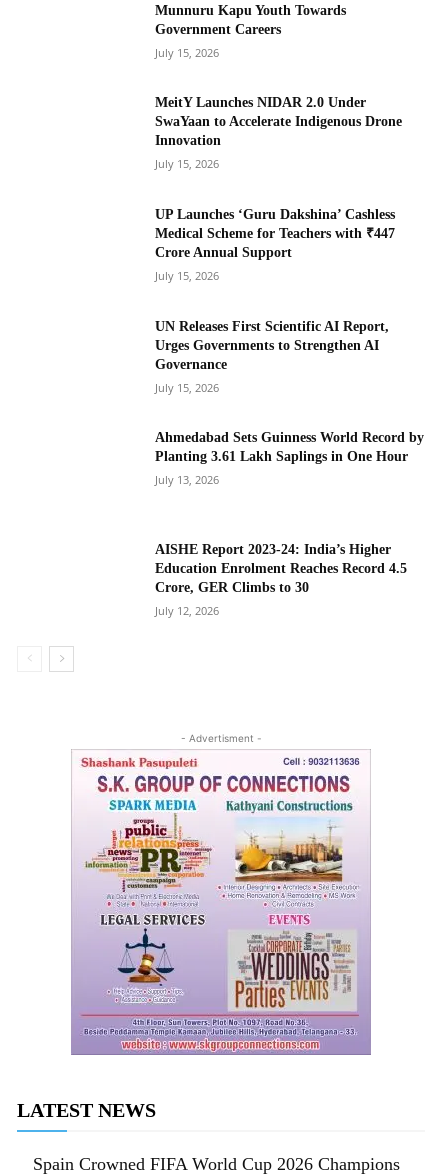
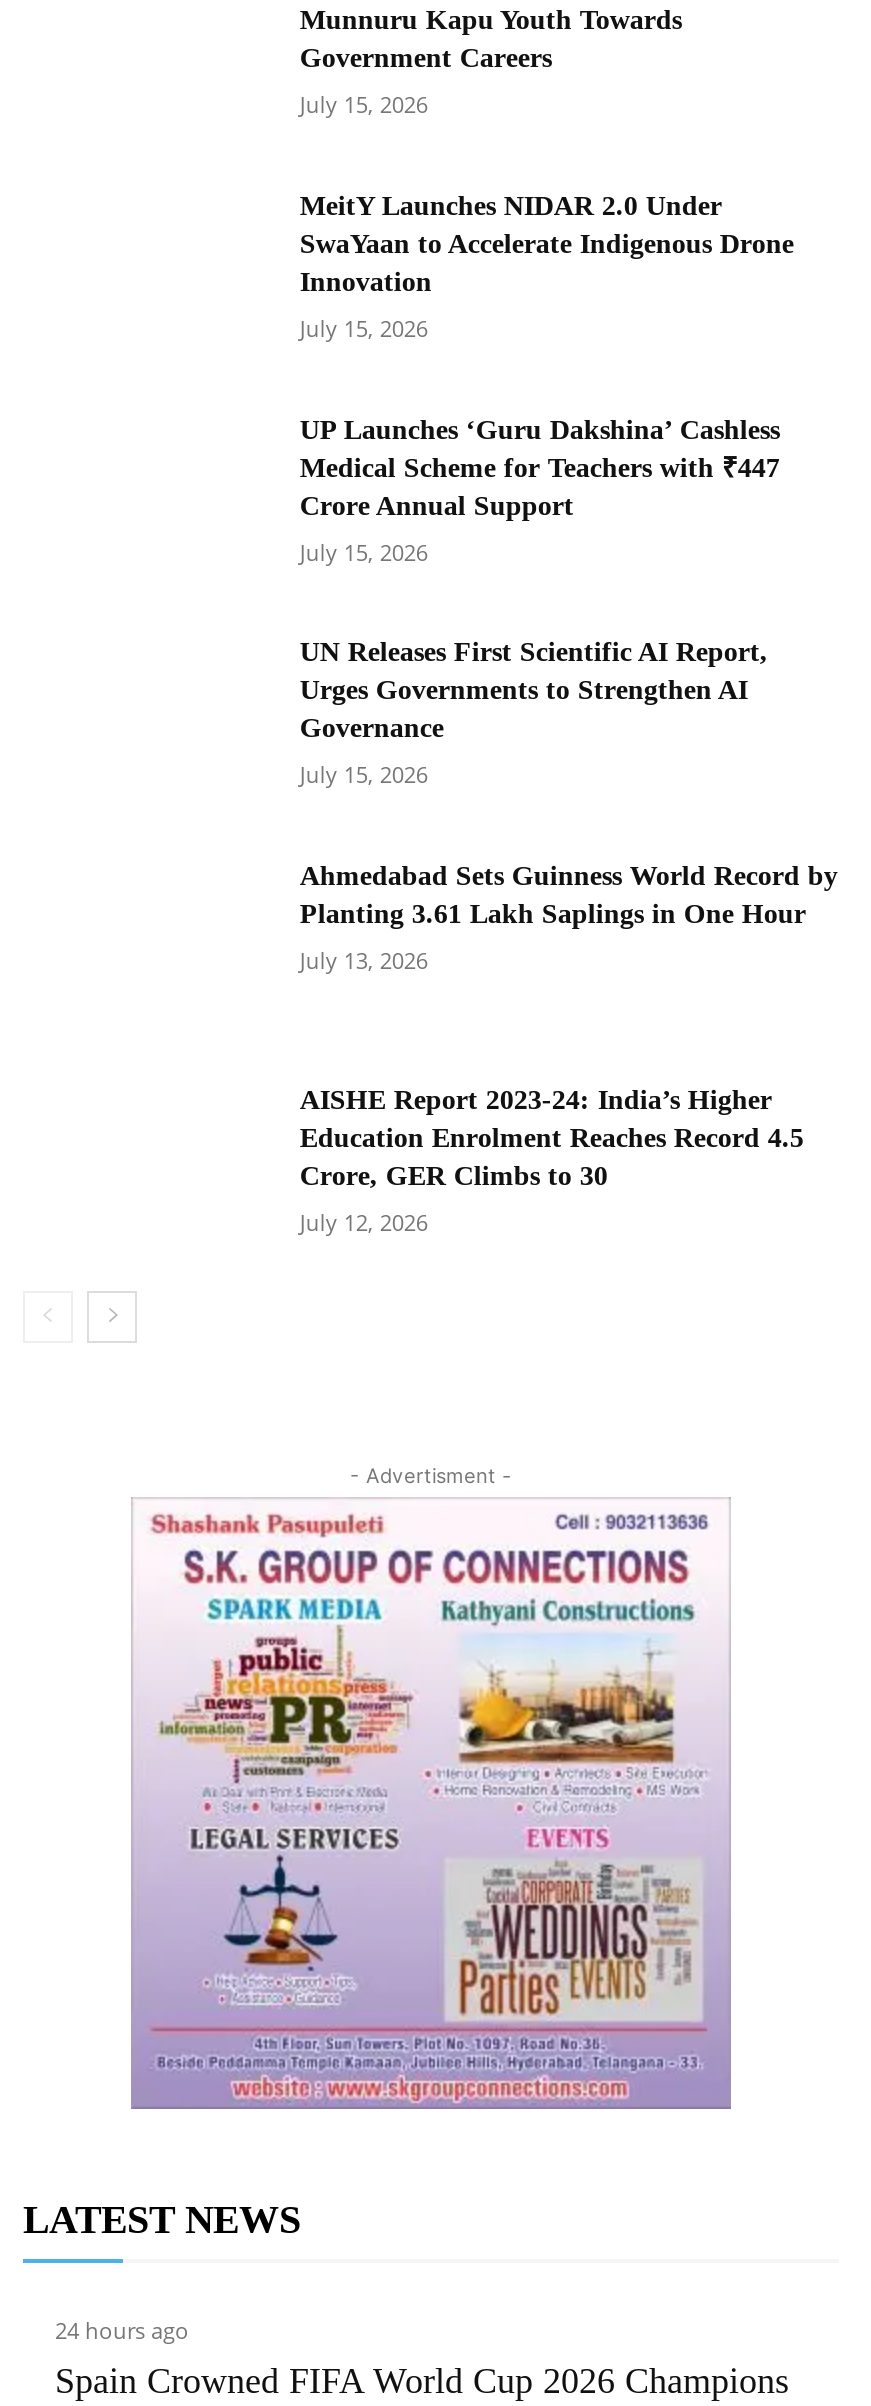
none -> [55,2315,189,2345] 24 hours ago

